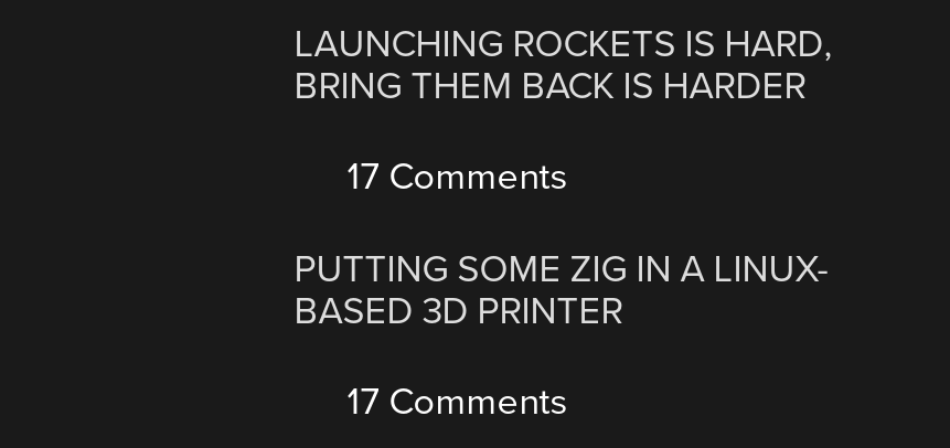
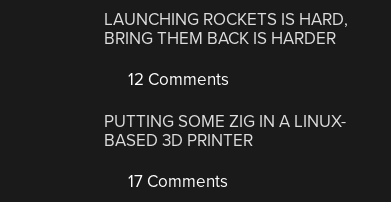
[338,153,568,200] 17 Comments -> [124,69,229,90] 12 Comments

